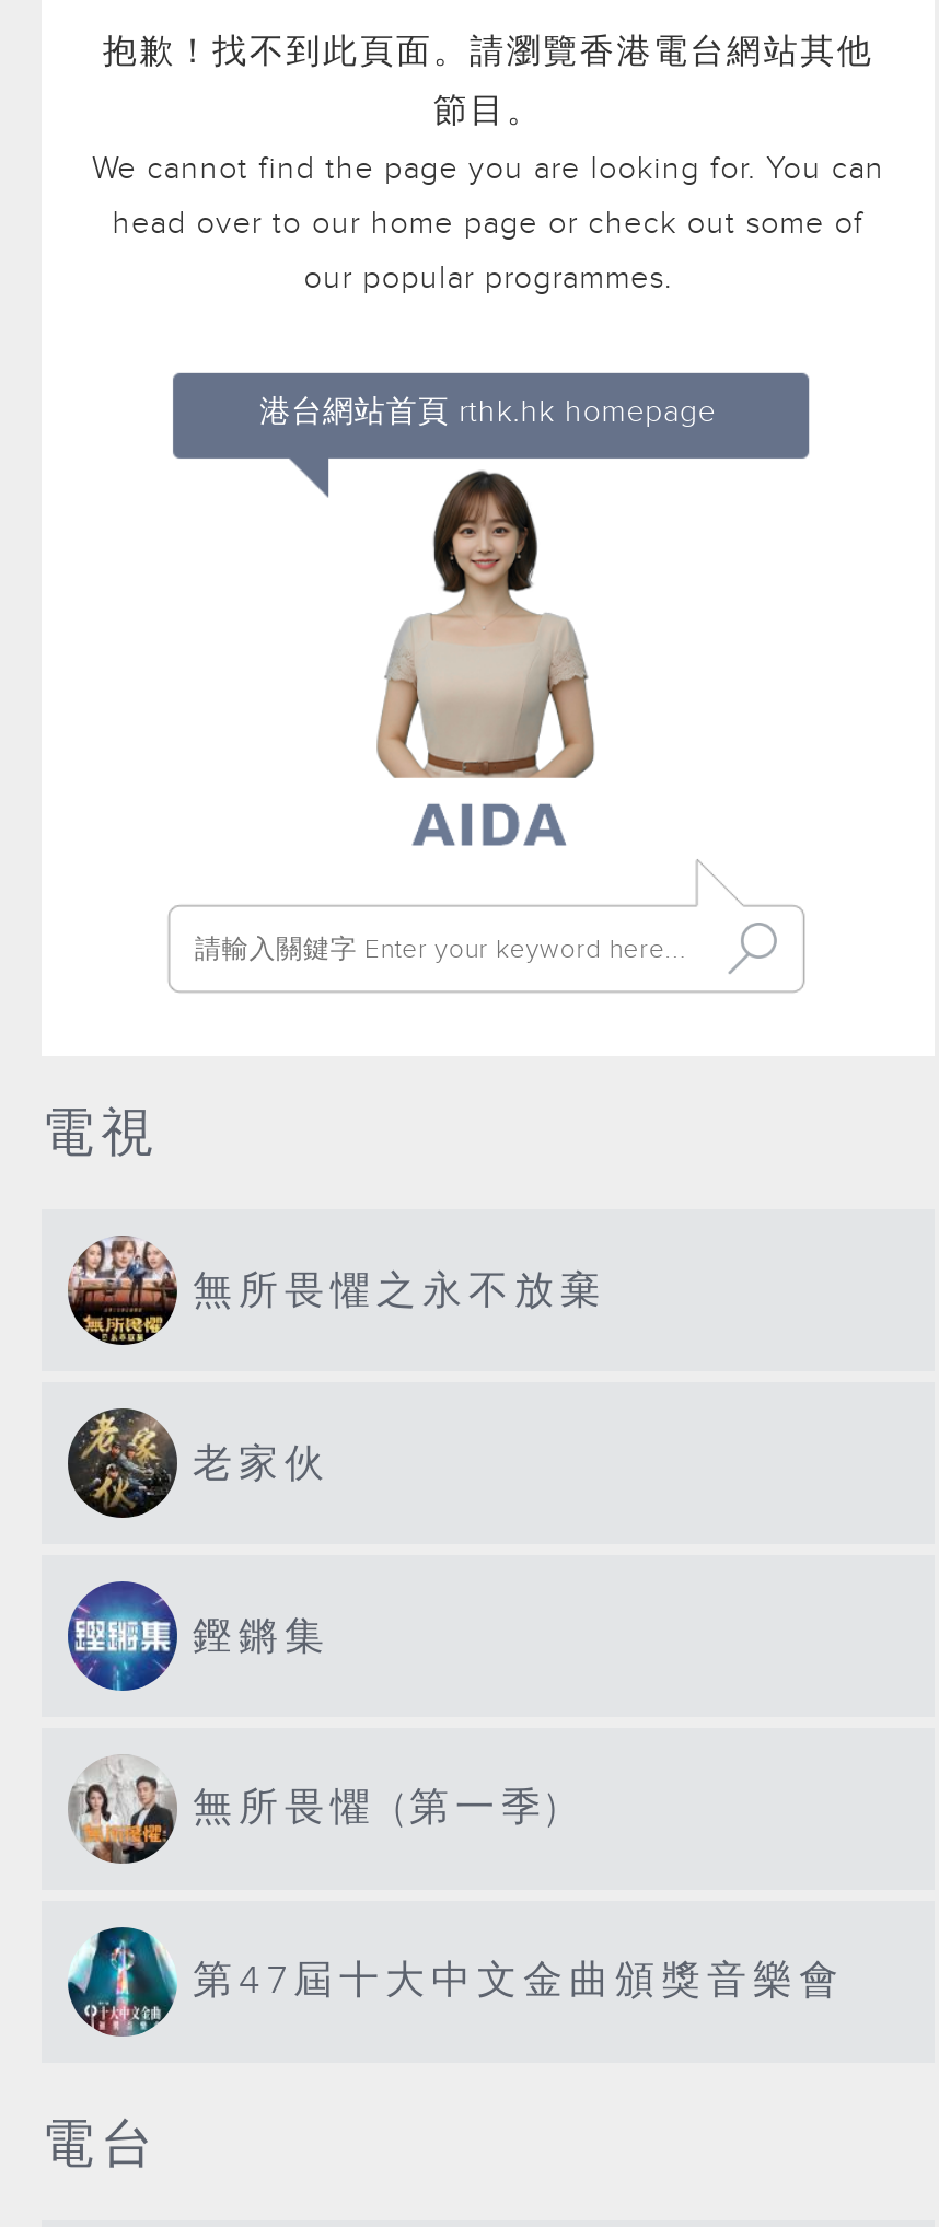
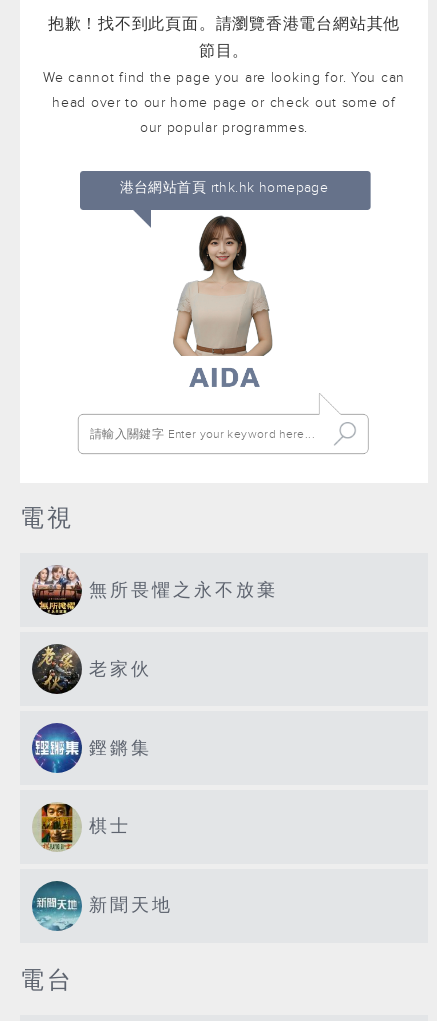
[70,1756,563,1864] [image] | 無所畏懼 (第一季) -> [34,802,131,851] [image] | 棋士
[68,1932,845,2037] [image] | 第47屆十大中文金曲頒獎音樂會 -> [31,882,173,931] [image] | 新聞天地

